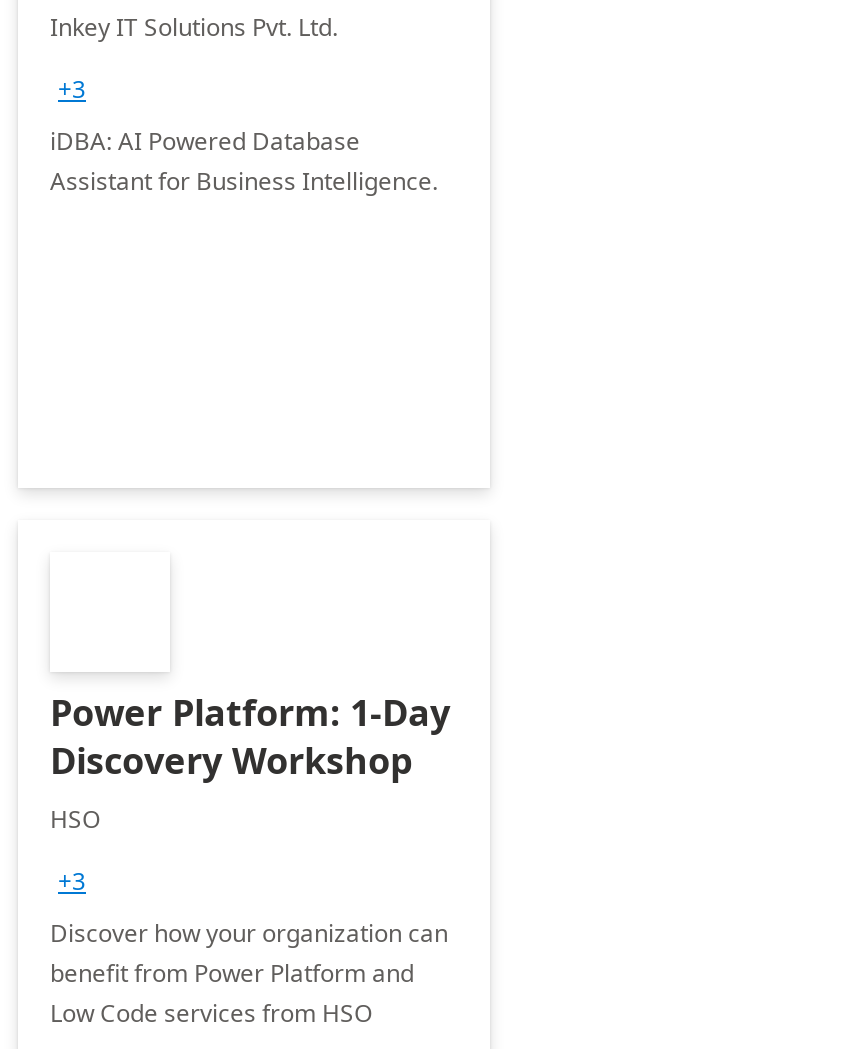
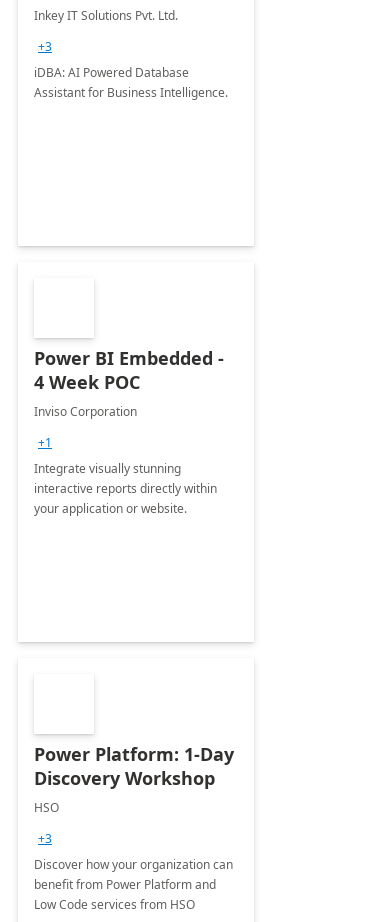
none -> [34,346,224,517] Power BI Embedded - | 4 Week POC | Inviso Corporation | +1 | Integrate visually stunning | interactive reports directly within | your application or website.

